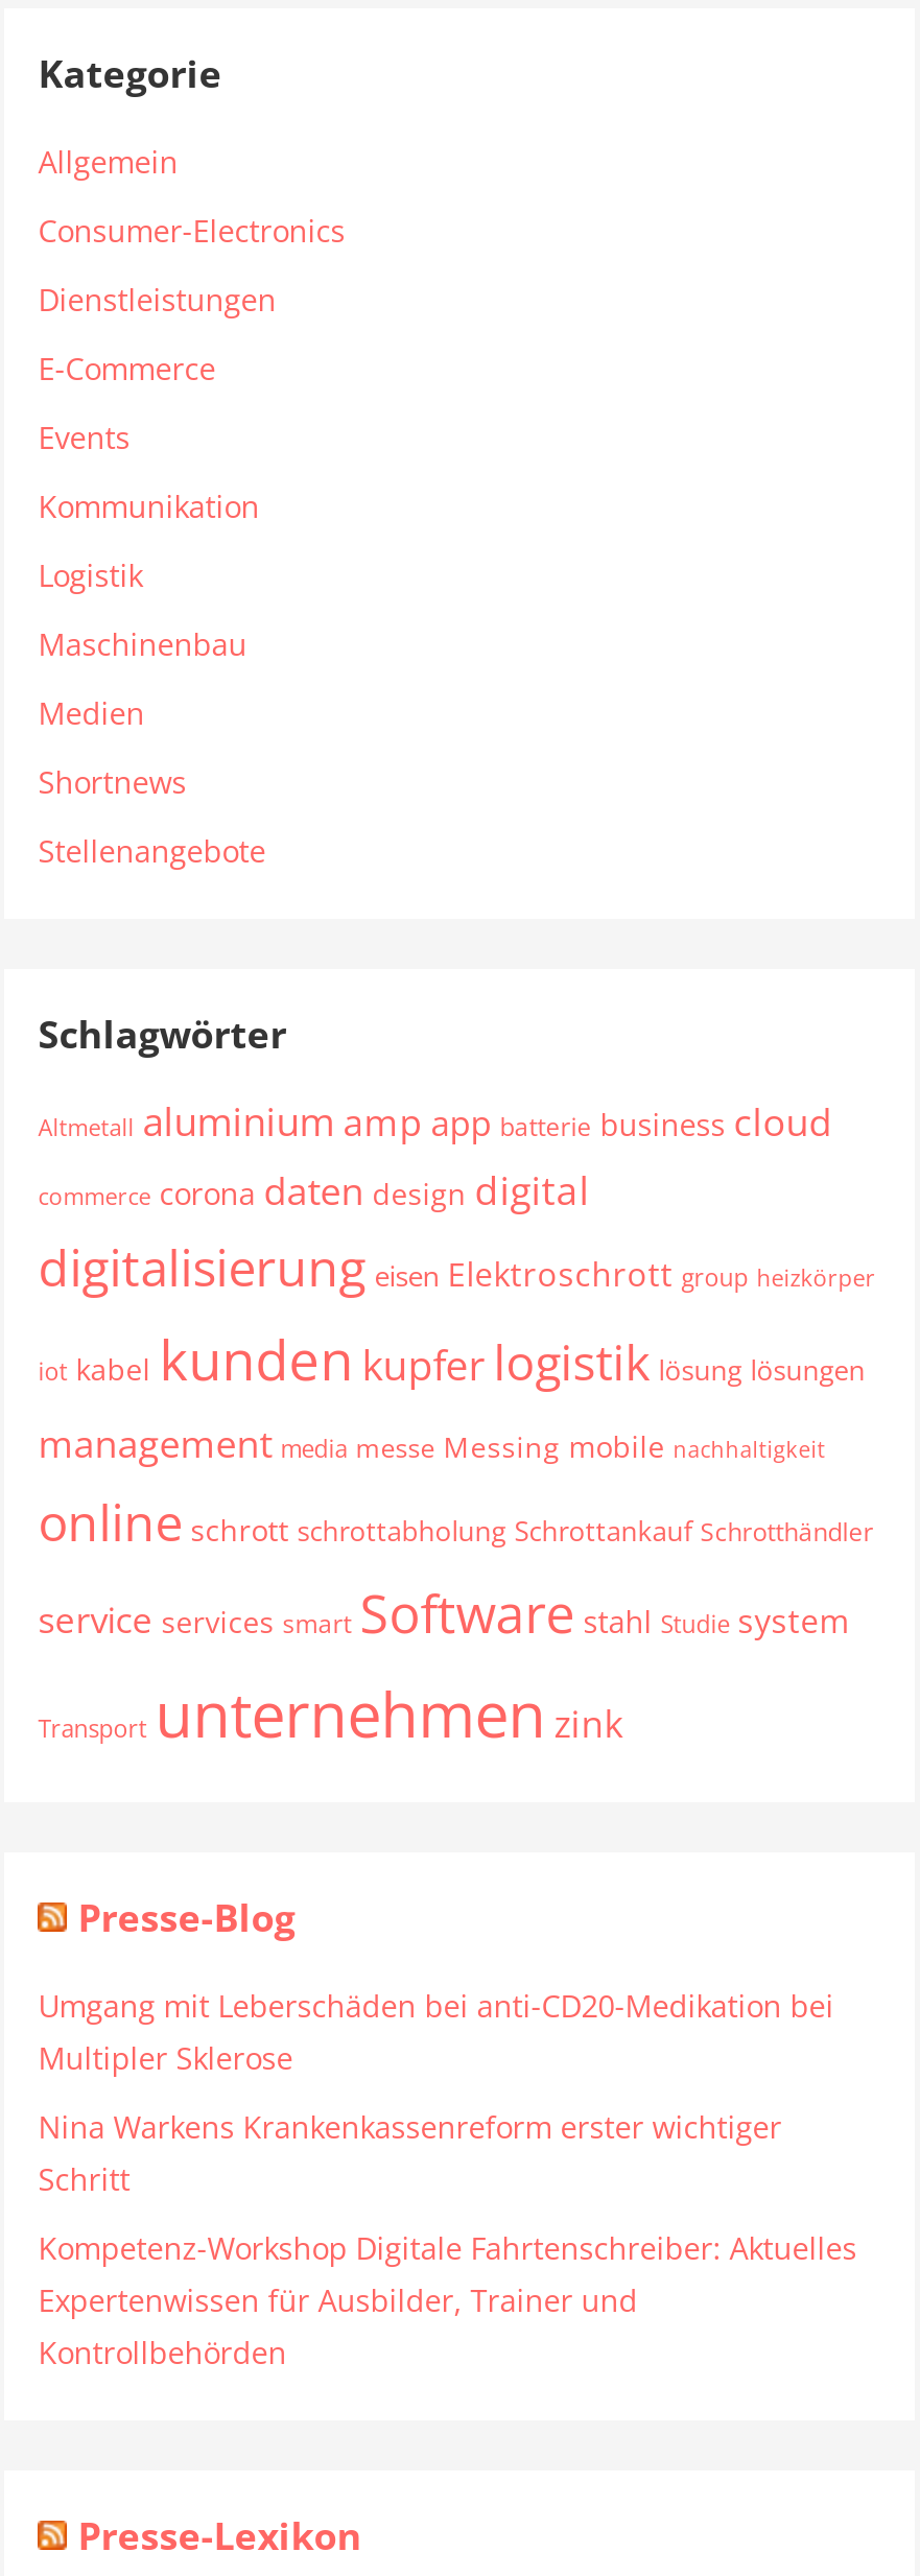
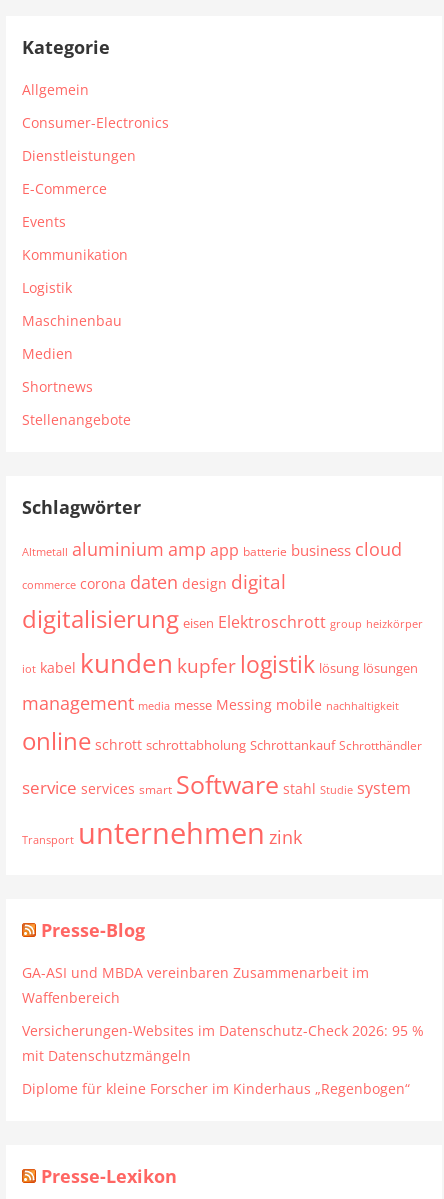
[38,1985,834,2077] Umgang mit Leberschäden bei anti-CD20-Medikation bei | Multipler Sklerose -> [22,963,369,1007] GA-ASI und MBDA vereinbaren Zusammenarbeit im | Waffenbereich
[38,2107,782,2198] Nina Warkens Krankenkassenreform erster wichtiger | Schritt -> [22,1021,424,1065] Versicherungen-Websites im Datenschutz-Check 2026: 95 % | mit Datenschutzmängeln
[38,2228,857,2372] Kompetenz-Workshop Digitale Fahrtenschreiber: Aktuelles | Expertenwissen für Ausbilder, Trainer und | Kontrollbehörden -> [22,1079,410,1098] Diplome für kleine Forscher im Kinderhaus „Regenbogen“

